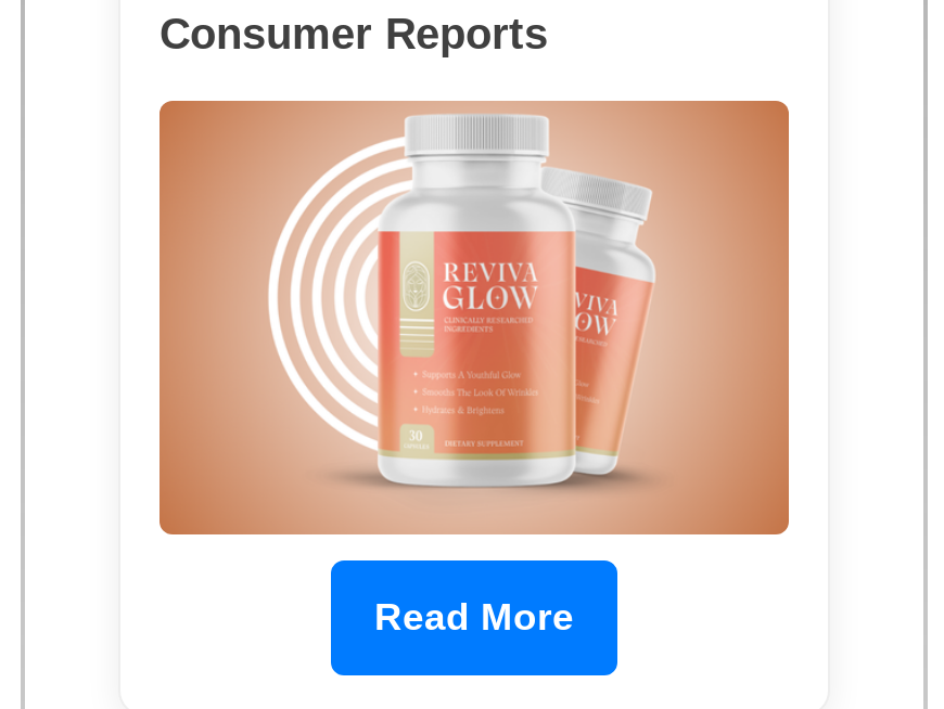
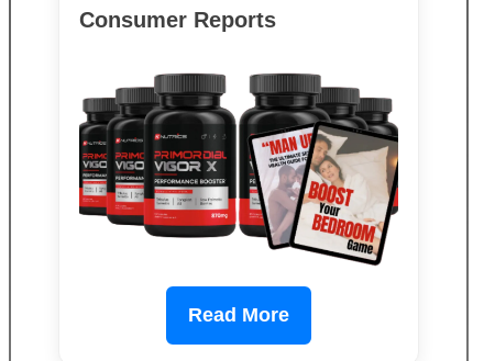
[157,98,791,538] [image] -> [78,53,399,273] [image]

